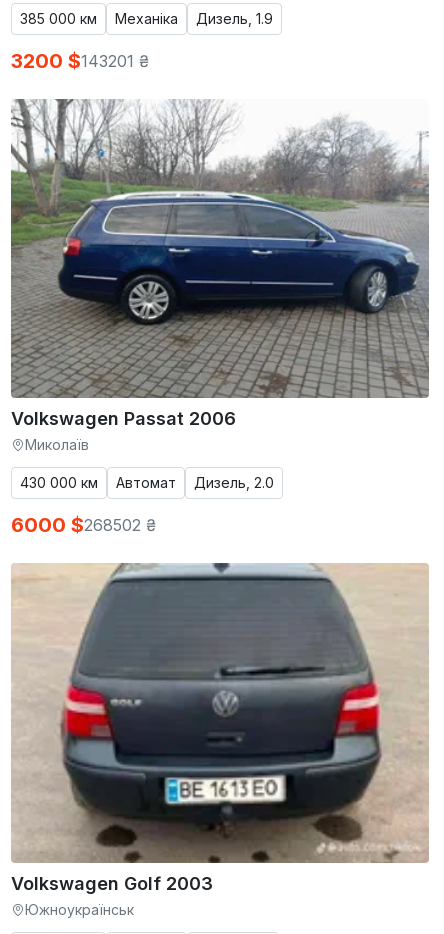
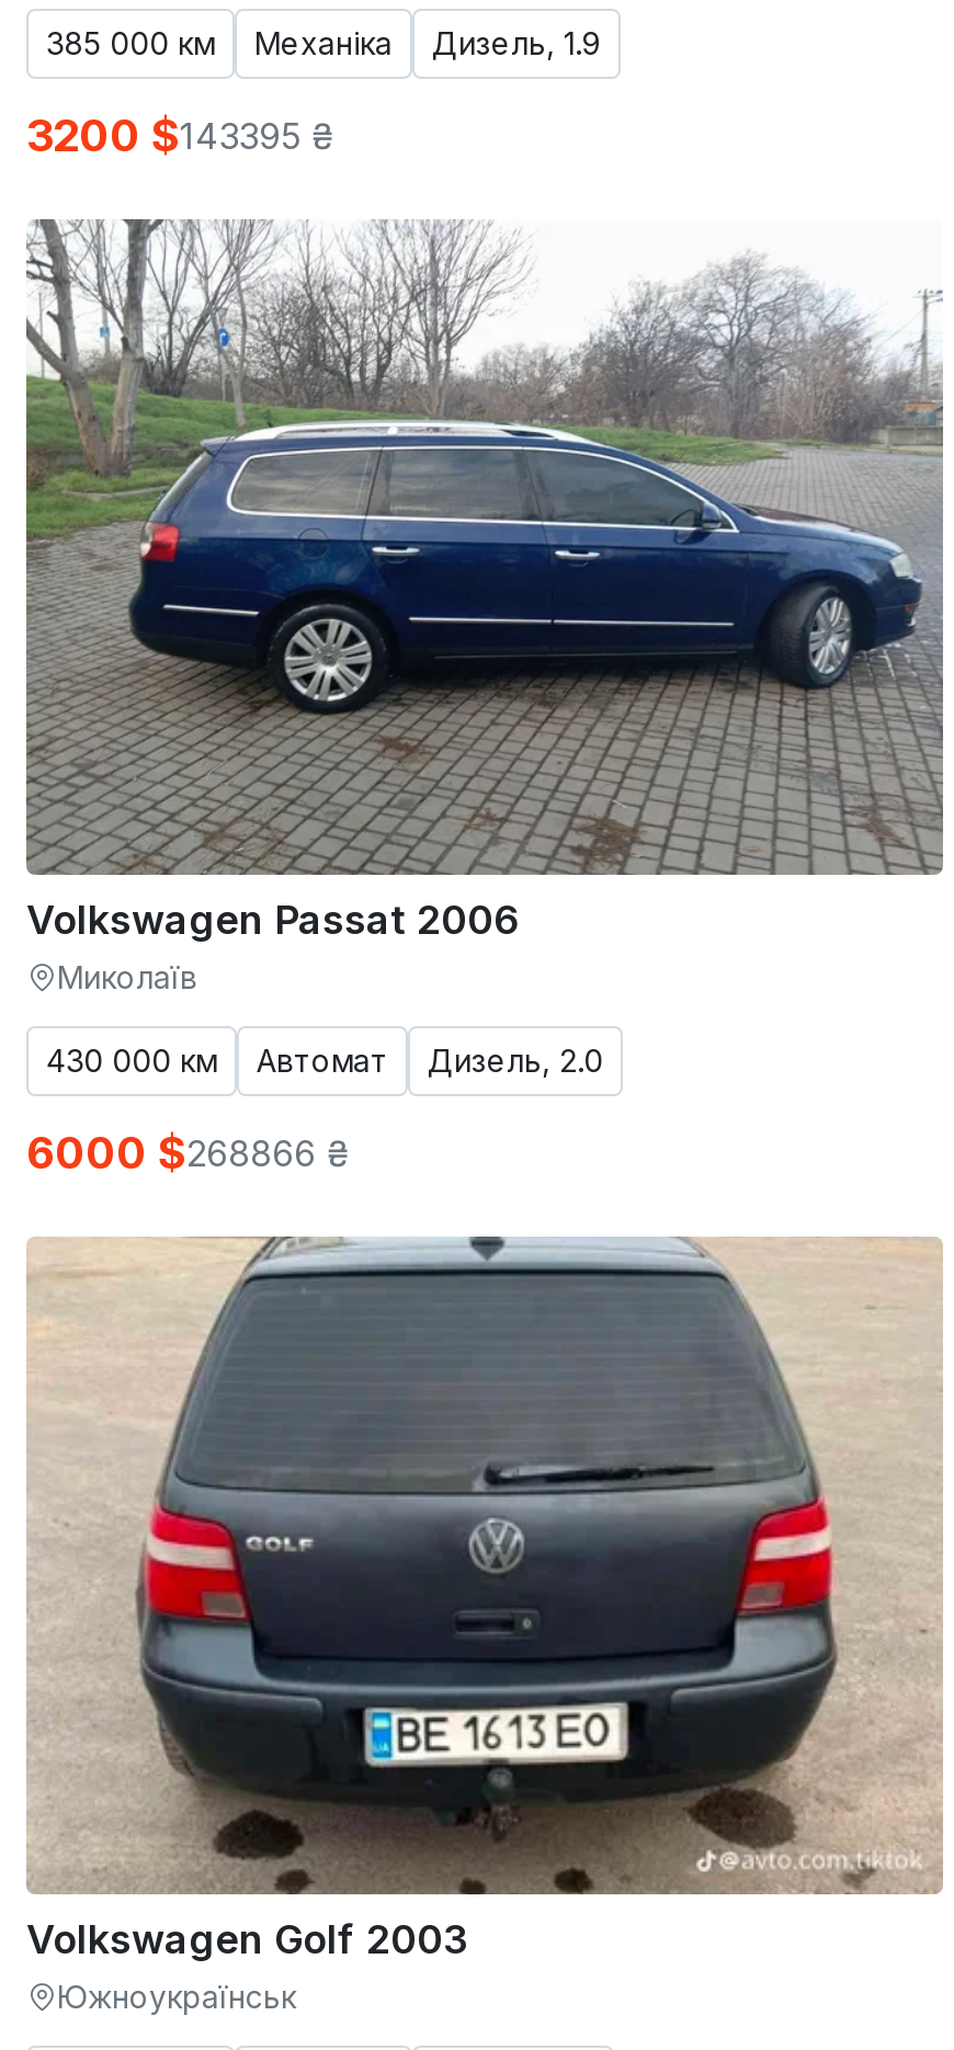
[11,49,149,73] 3200 $143201 ₴ -> [26,109,333,162] 3200 $143395 ₴
[11,513,156,537] 6000 $268502 ₴ -> [26,1127,349,1180] 6000 $268866 ₴

